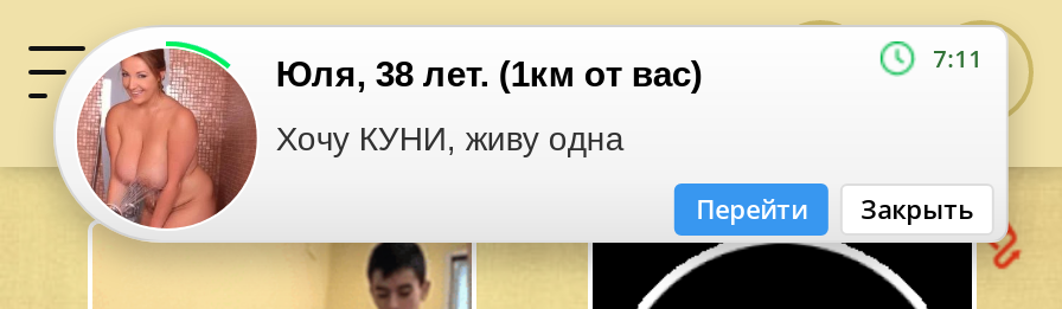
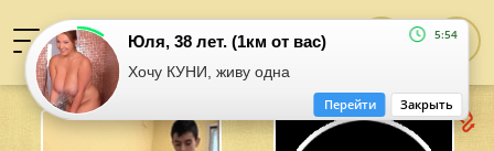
[933,41,983,75] 7:11 -> [434,26,457,42] 5:54

